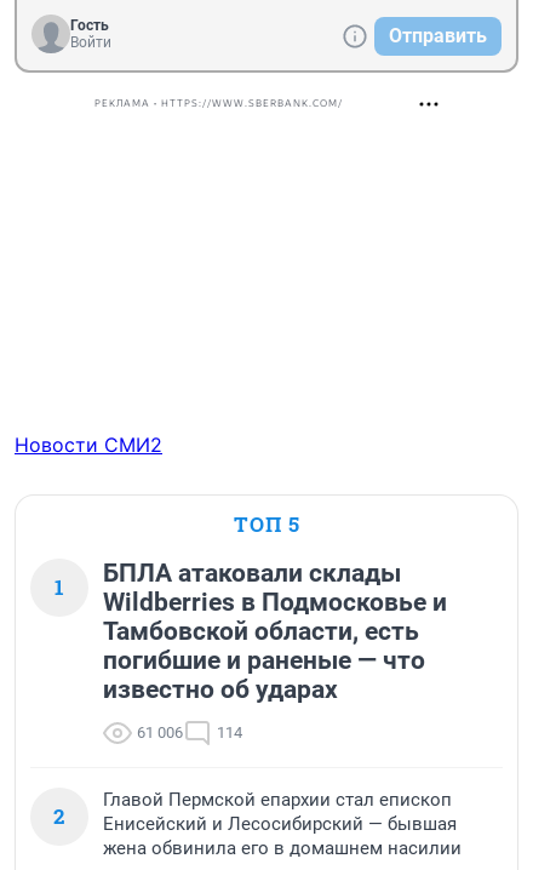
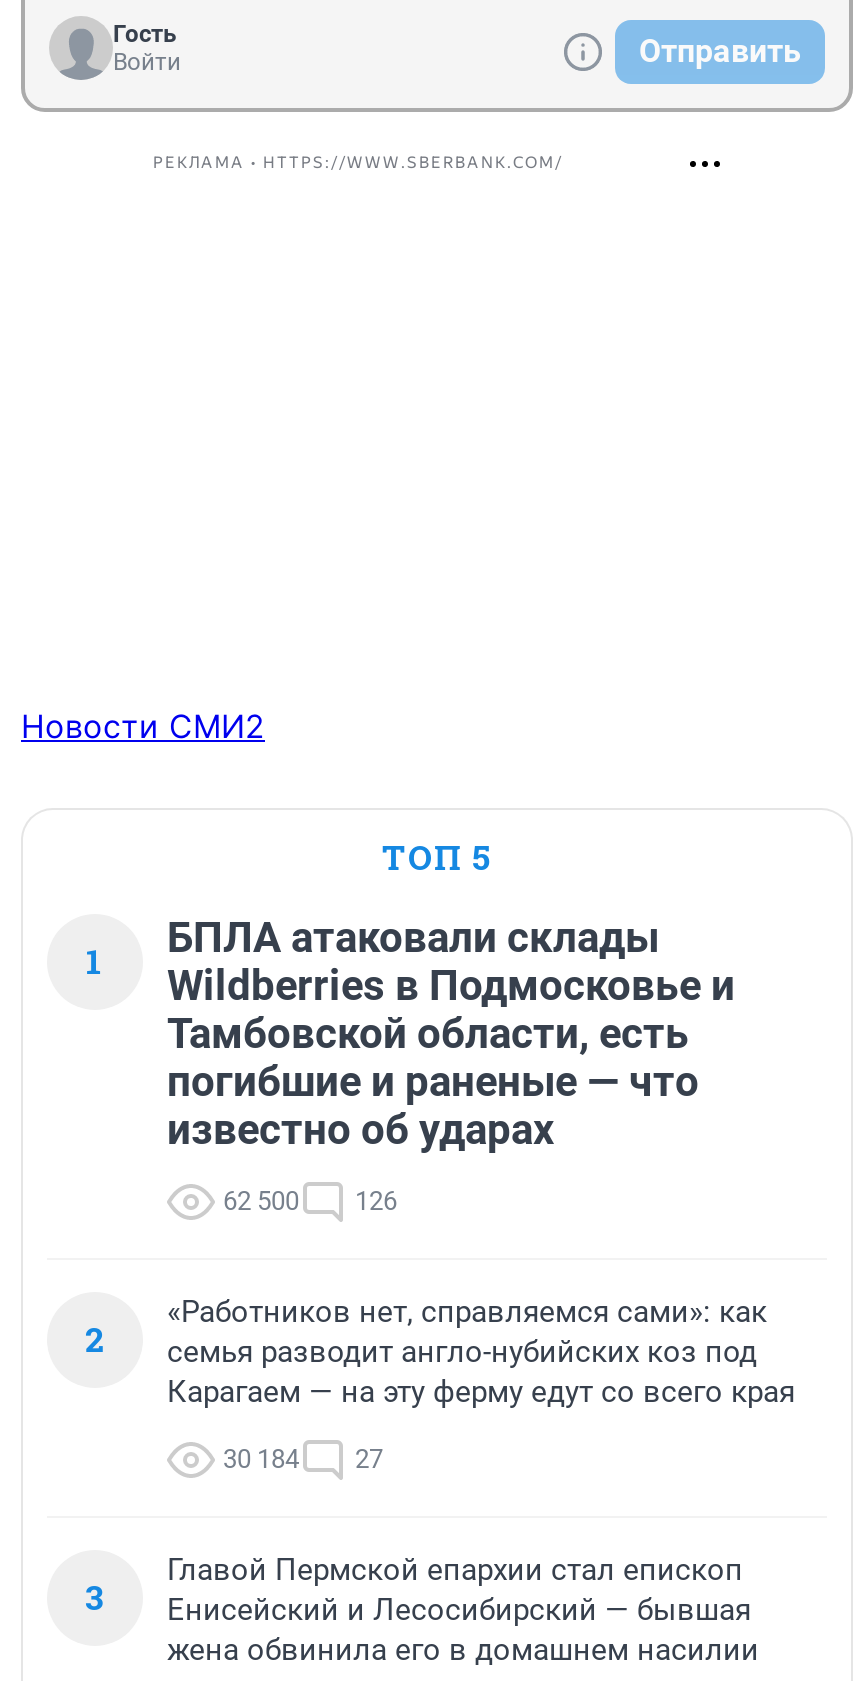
none -> [85,1293,795,1619] «Работников нет, справляемся сами»: как | семья разводит англо-нубийских коз под | Карагаем — на эту ферму едут со всего края | 30 184 | 27 | 3
[137,723,183,741] 61 006 -> [223,1185,299,1215] 62 500
[217,723,242,741] 114 -> [355,1185,397,1215] 126

